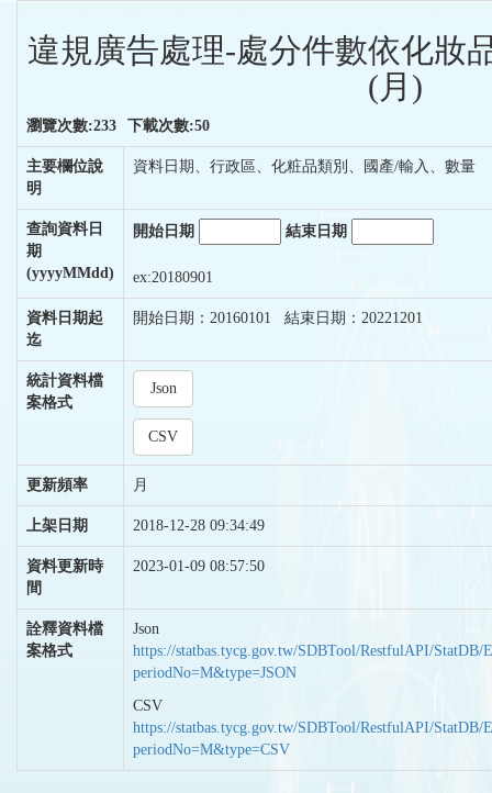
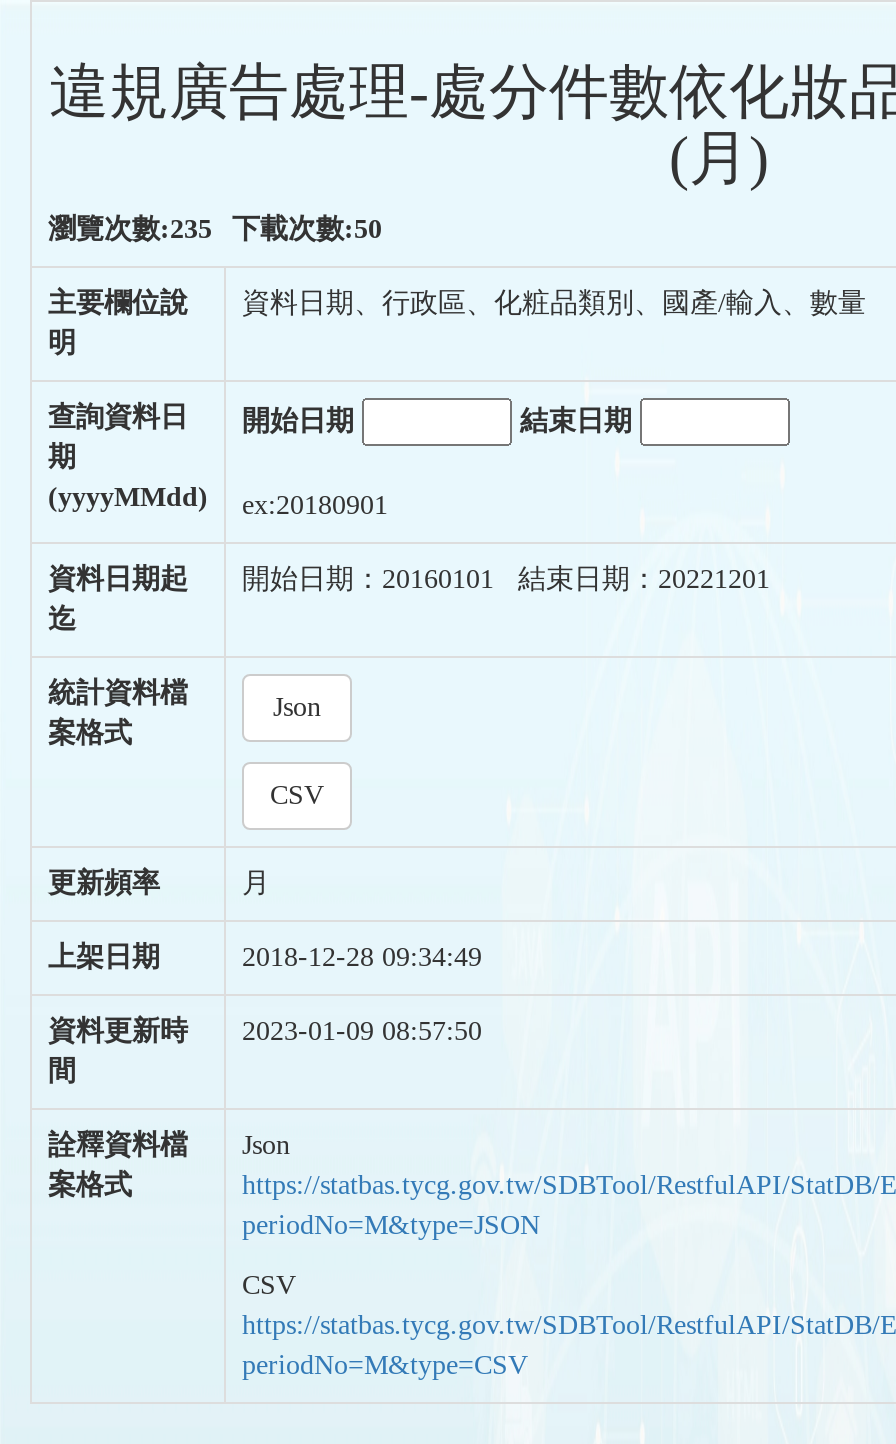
[26,118,210,134] 瀏覽次數:233 下載次數:50 -> [48,214,382,244] 瀏覽次數:235 下載次數:50

